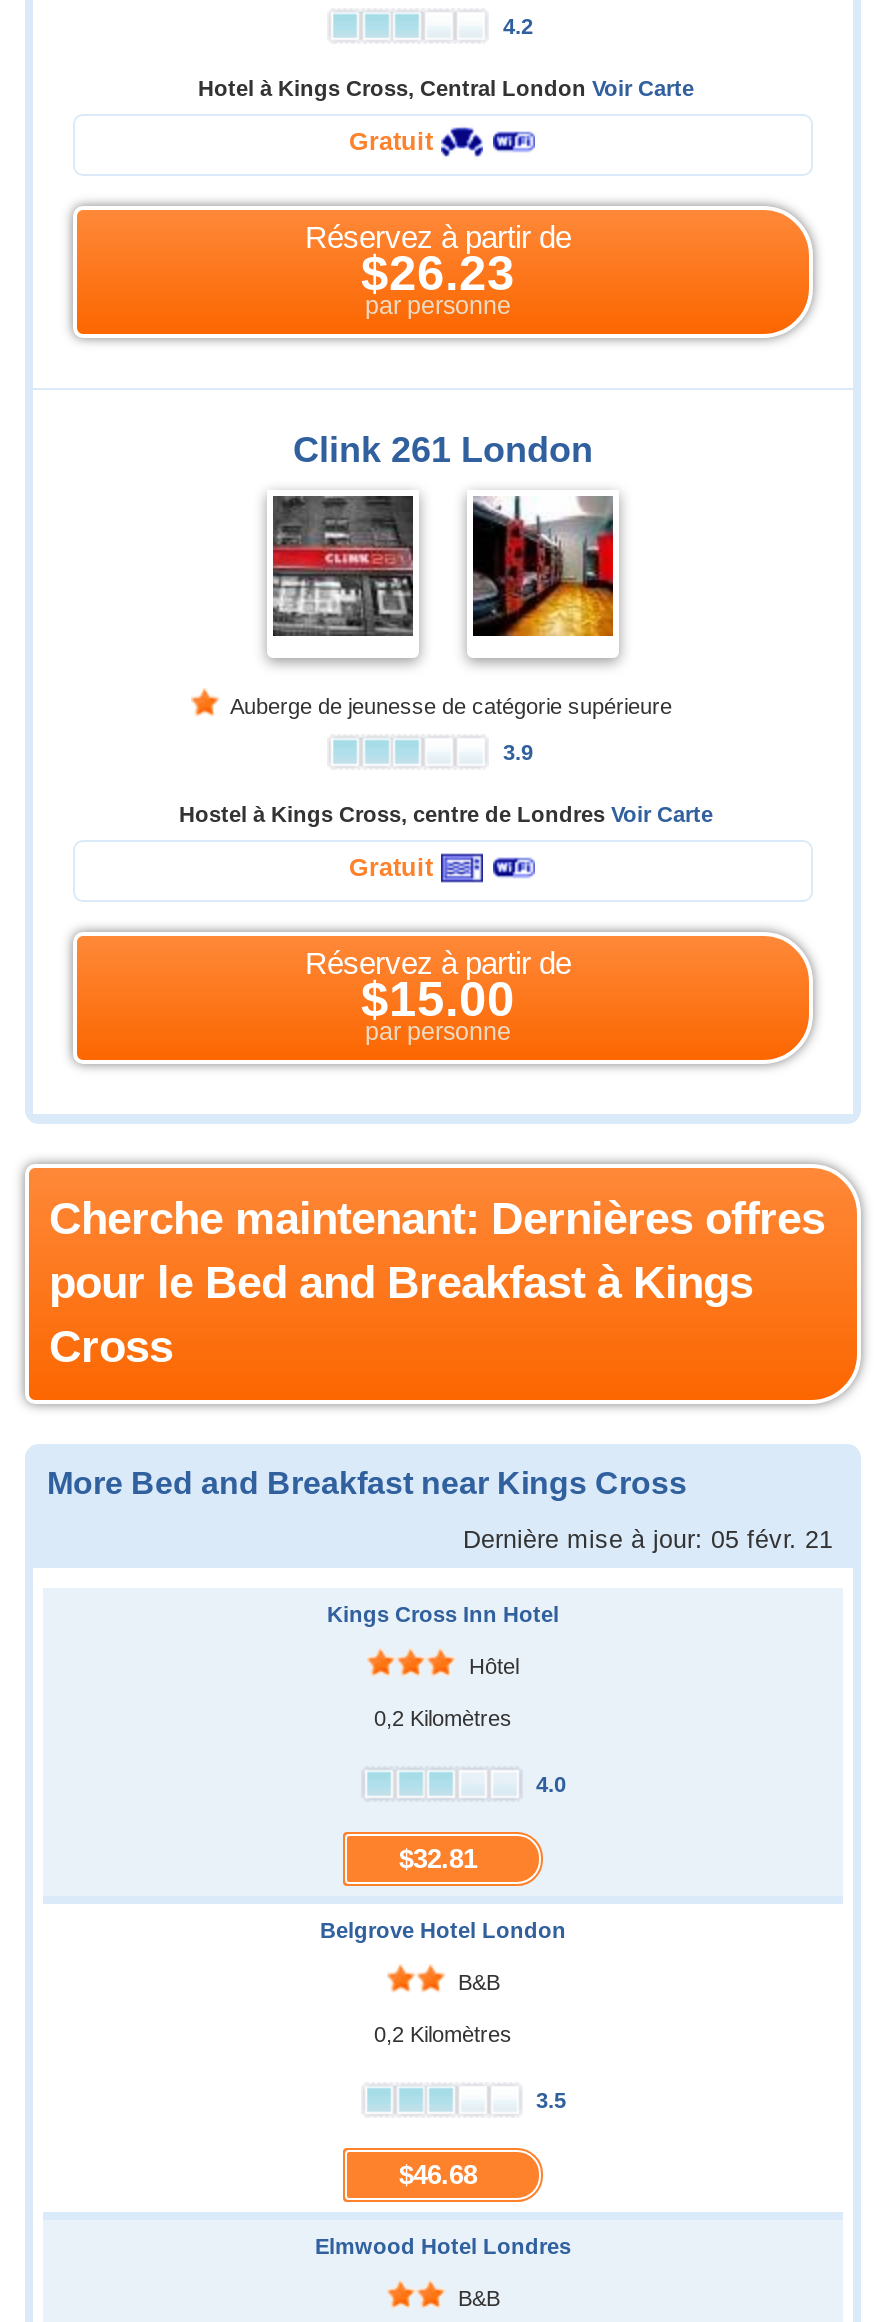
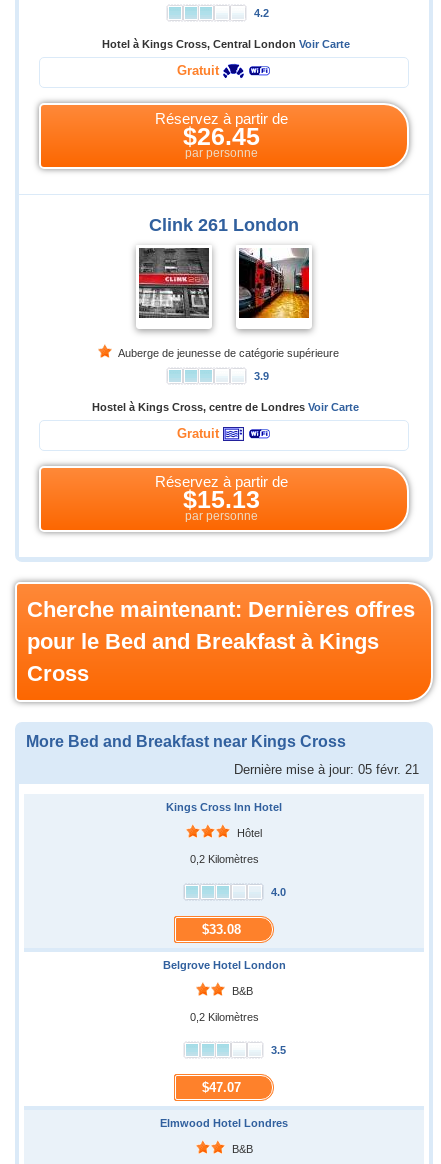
[361,246,515,300] $26.23 -> [183,123,260,150] $26.45
[361,972,515,1026] $15.00 -> [183,486,260,513] $15.13
[399,1844,477,1874] $32.81 -> [202,922,241,937] $33.08
[399,2160,477,2190] $46.68 -> [202,1080,241,1095] $47.07

